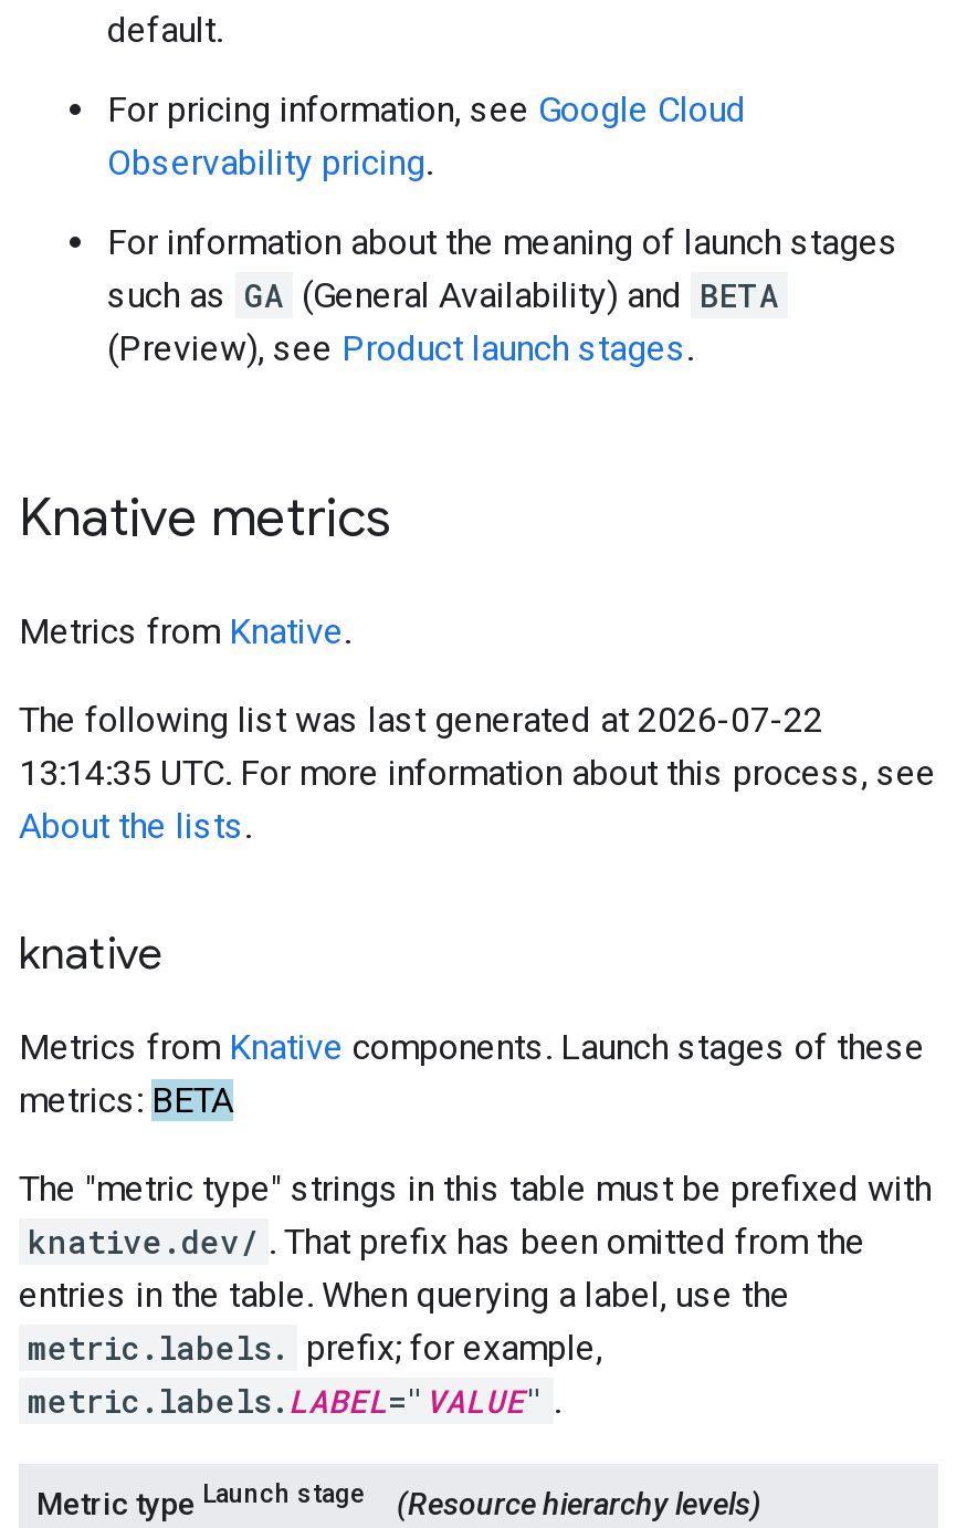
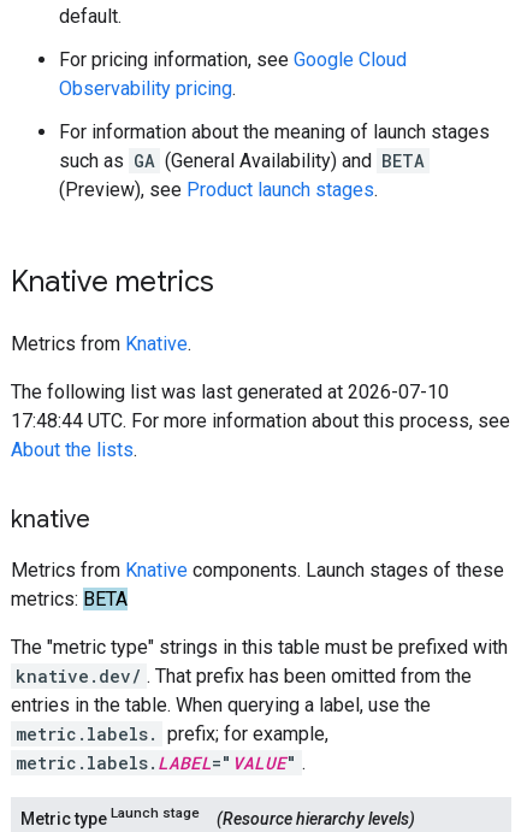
[19,699,823,741] The following list was last generated at 2026-07-22 -> [11,380,449,403] The following list was last generated at 2026-07-10
[19,752,936,794] 13:14:35 UTC. For more information about this process, see -> [11,409,510,432] 17:48:44 UTC. For more information about this process, see

